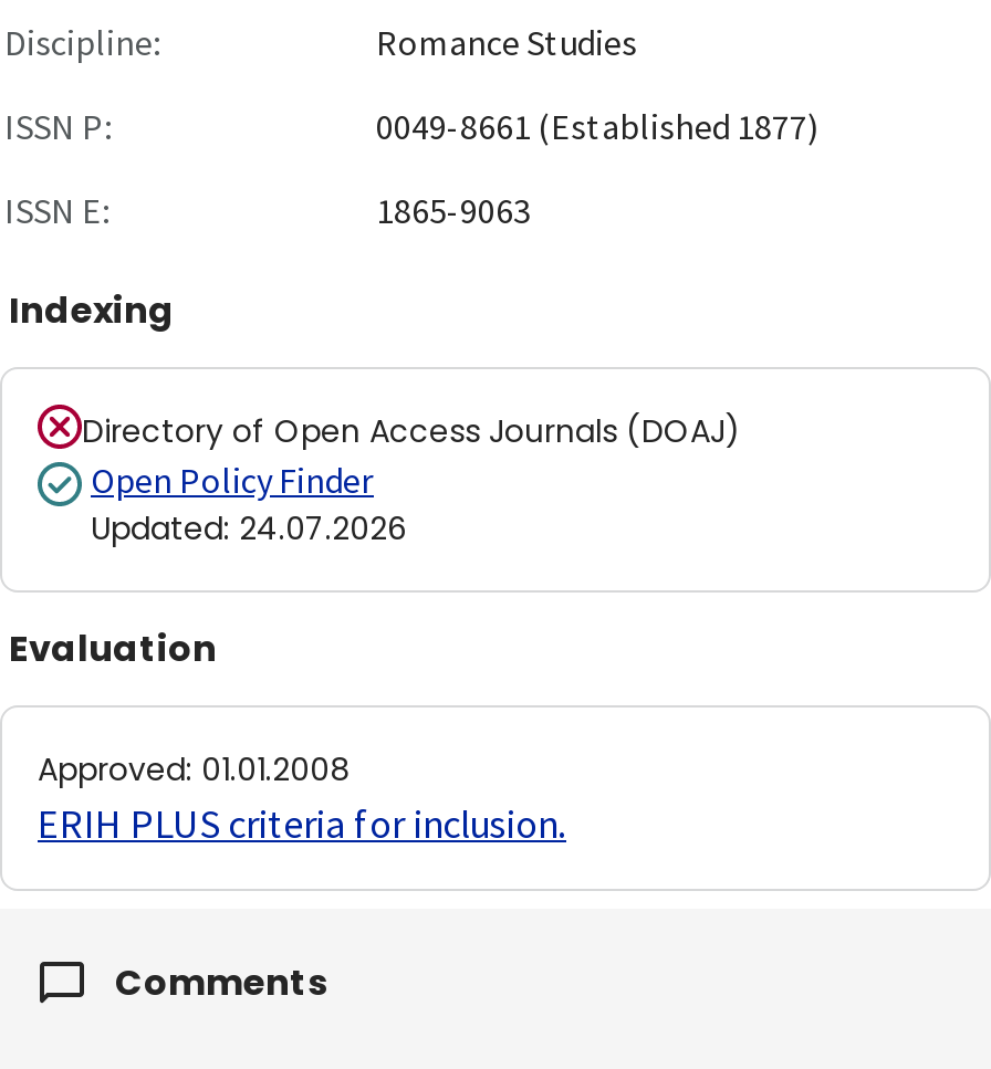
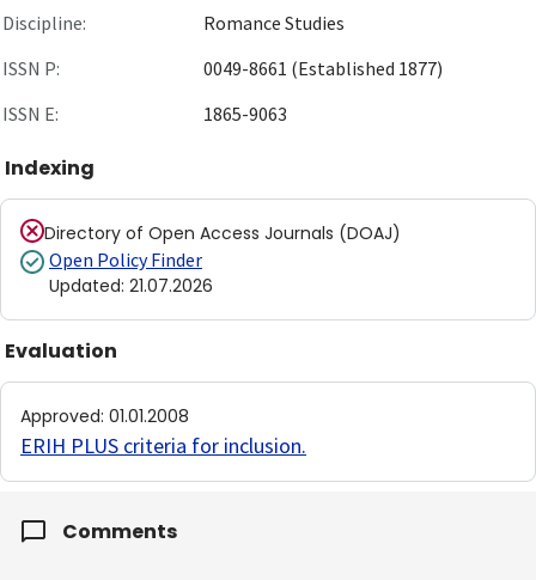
[91,507,407,551] Updated: 24.07.2026 -> [49,274,213,298] Updated: 21.07.2026

